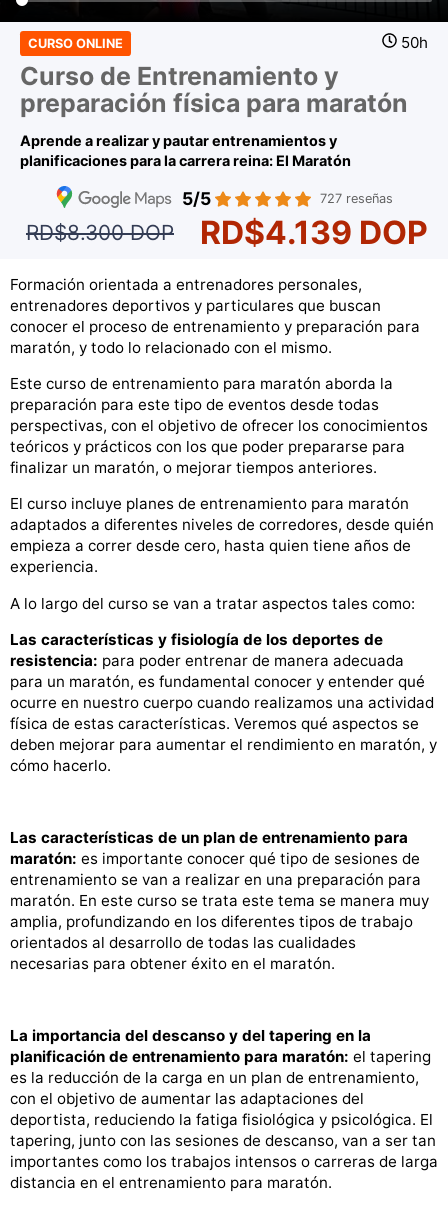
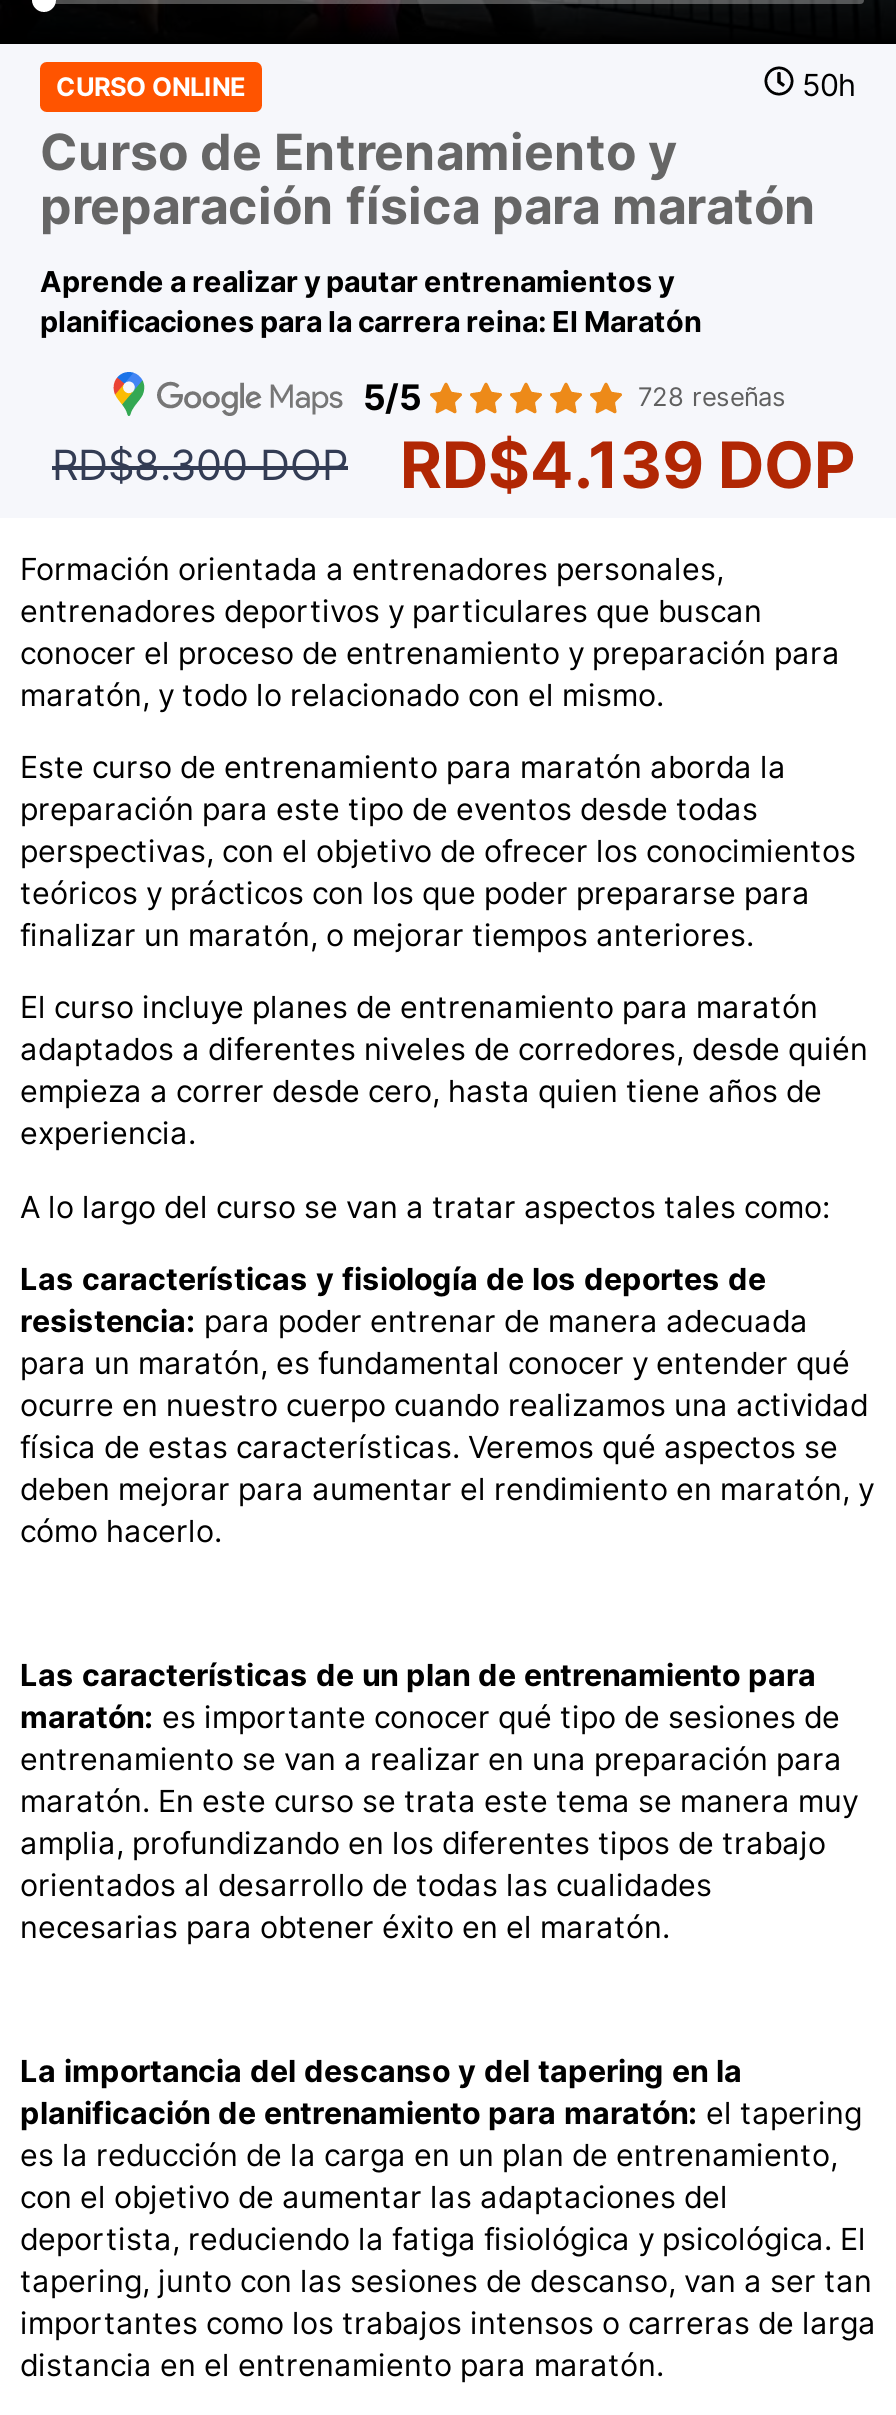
[319,191,392,206] 727 reseñas -> [638,383,786,413] 728 reseñas

